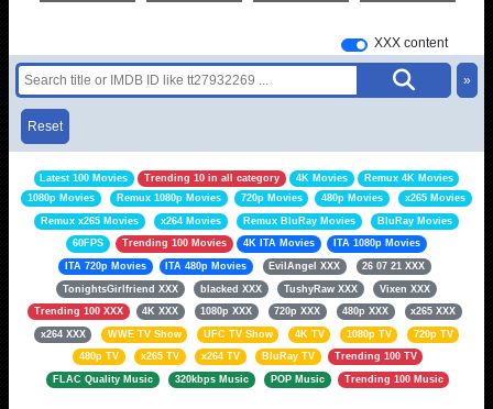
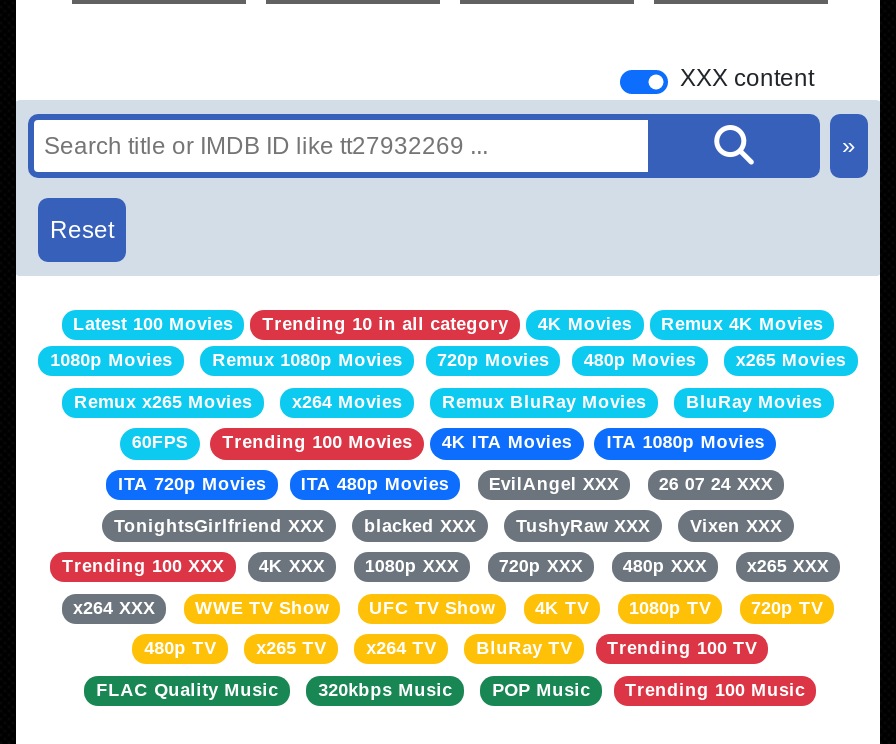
[65,261,425,272] ITA 720p Movies ITA 480p Movies EvilAngel XXX 26 07 21 XXX -> [118,474,773,494] ITA 720p Movies ITA 480p Movies EvilAngel XXX 26 07 24 XXX

